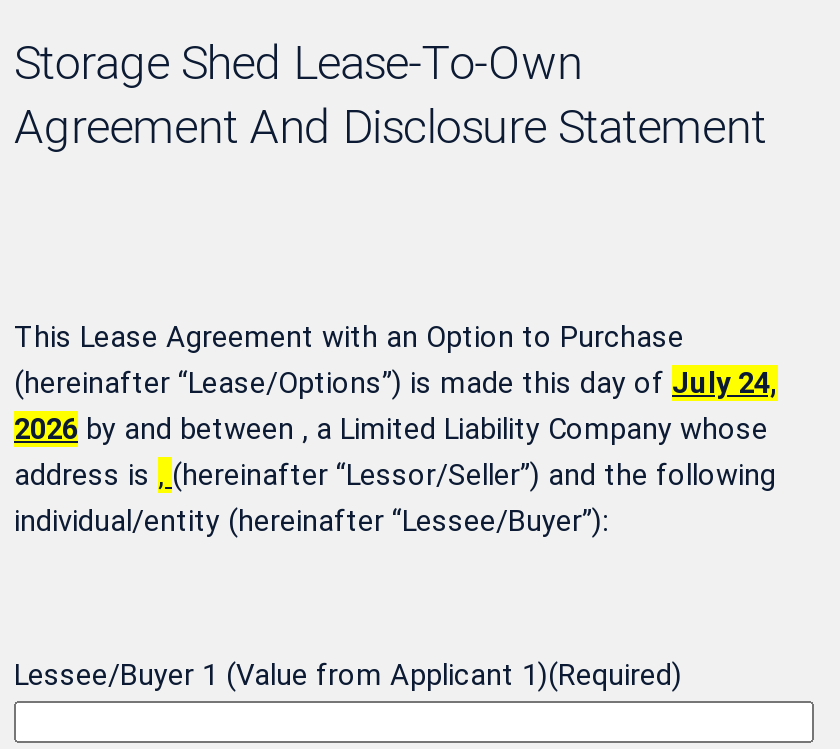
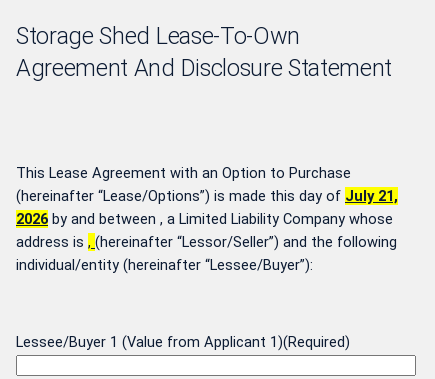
[14,365,778,401] (hereinafter “Lease/Options”) is made this day of July 24, -> [16,187,398,205] (hereinafter “Lease/Options”) is made this day of July 21,

